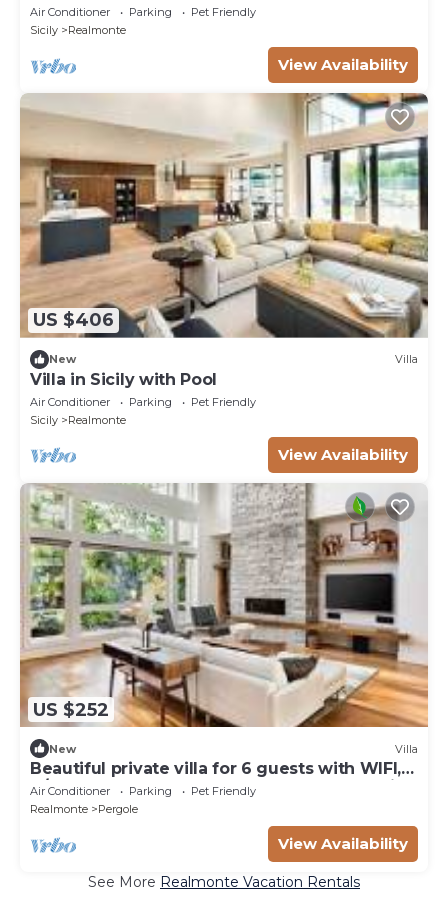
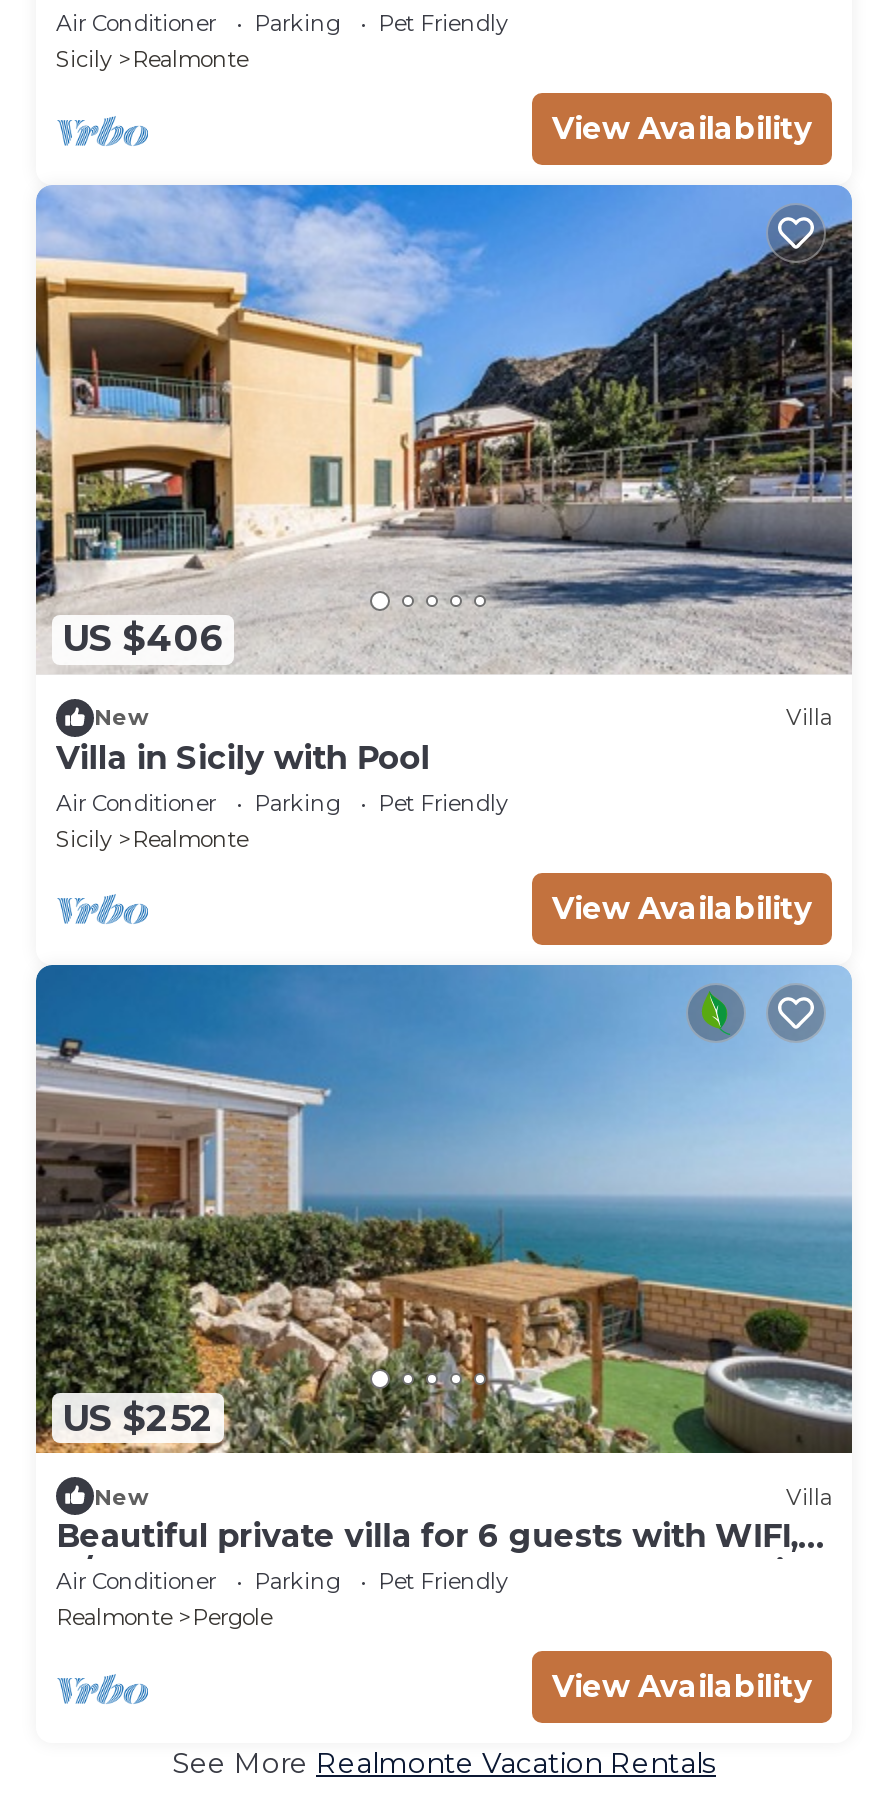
[19,92,429,338] [image] -> [34,183,854,673] [image]
[19,482,429,728] [image] -> [34,963,854,1455] [image]

